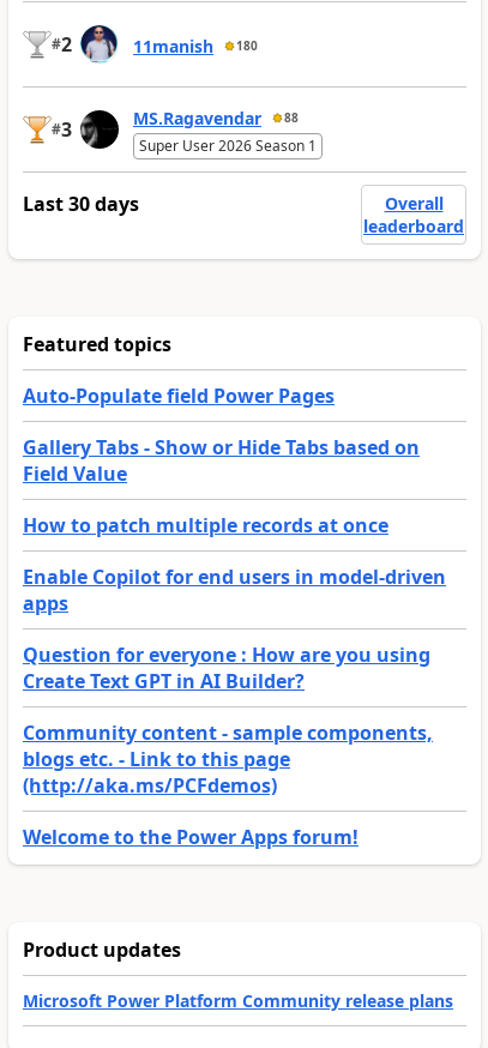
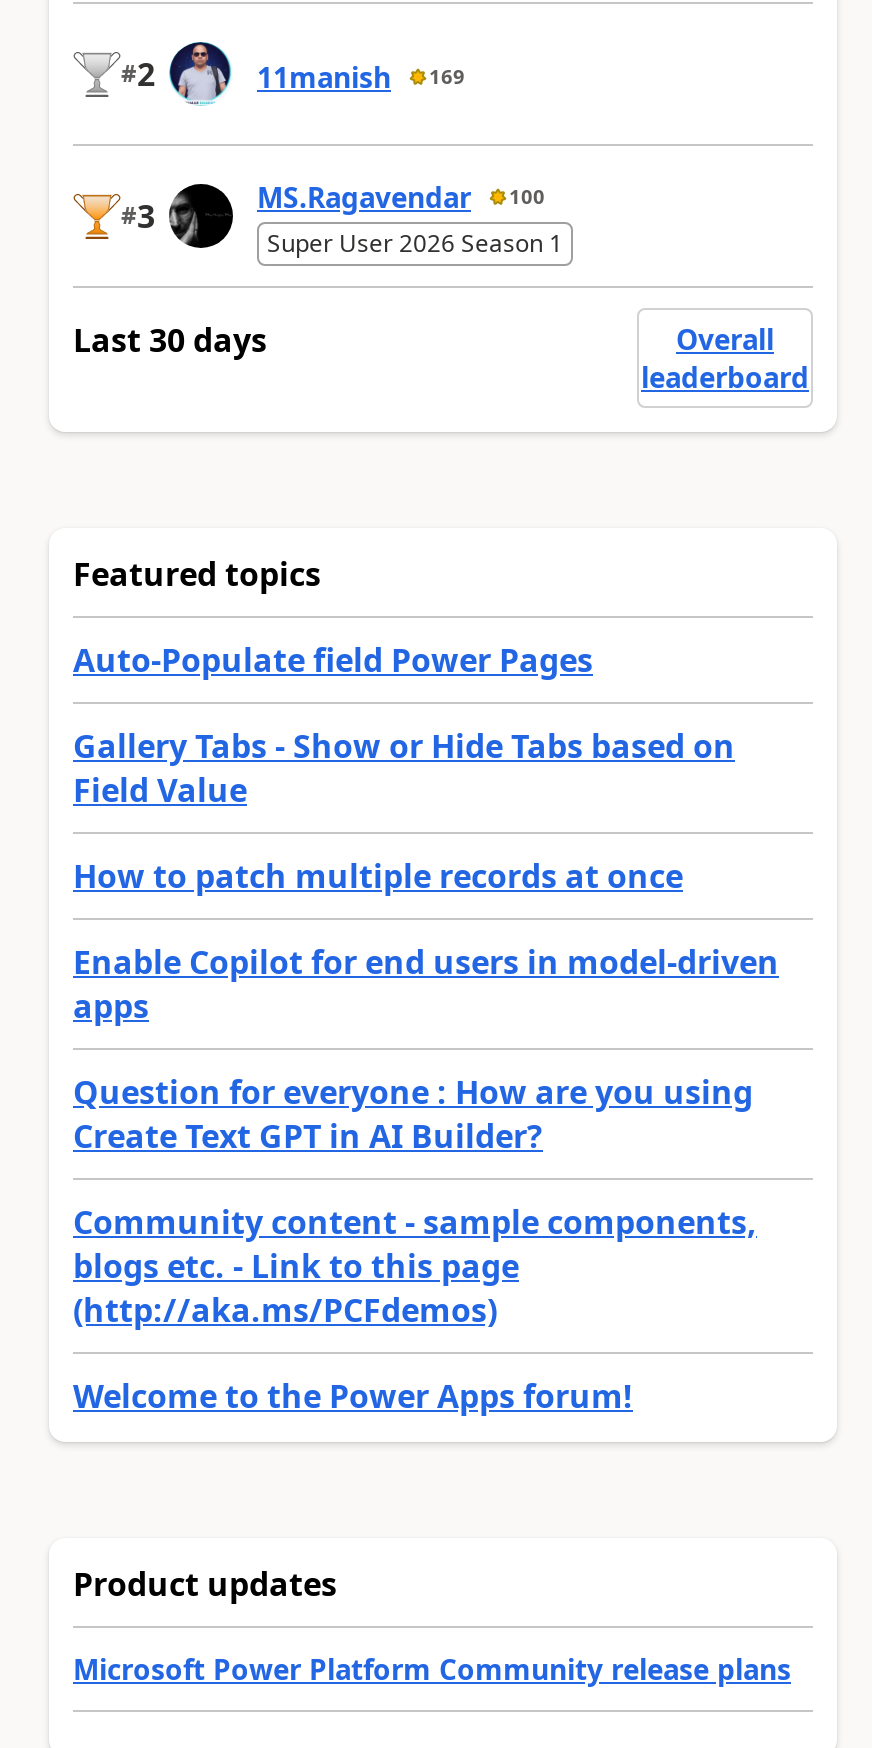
[133,34,258,57] 11manish 180 -> [257,57,465,95] 11manish 169
[133,106,299,129] MS.Ragavendar 88 -> [257,177,545,215] MS.Ragavendar 100

